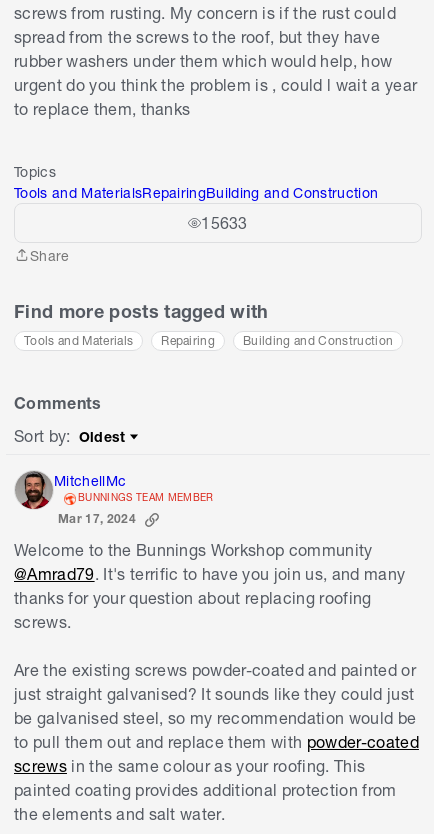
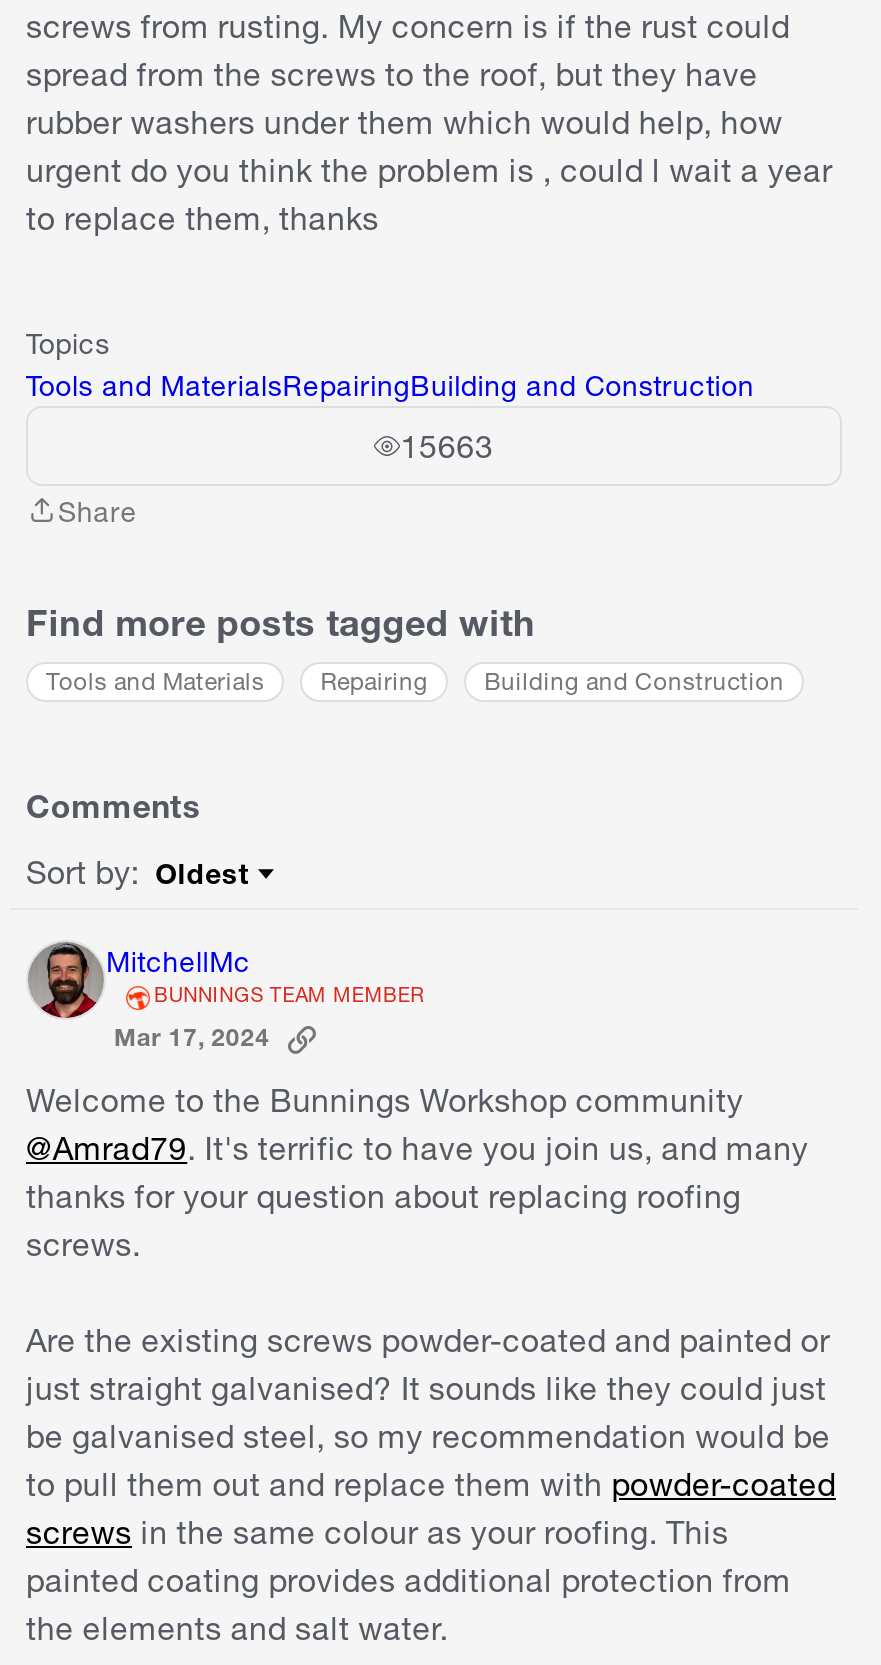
[201,213,248,232] 15633 -> [400,427,494,465] 15663

